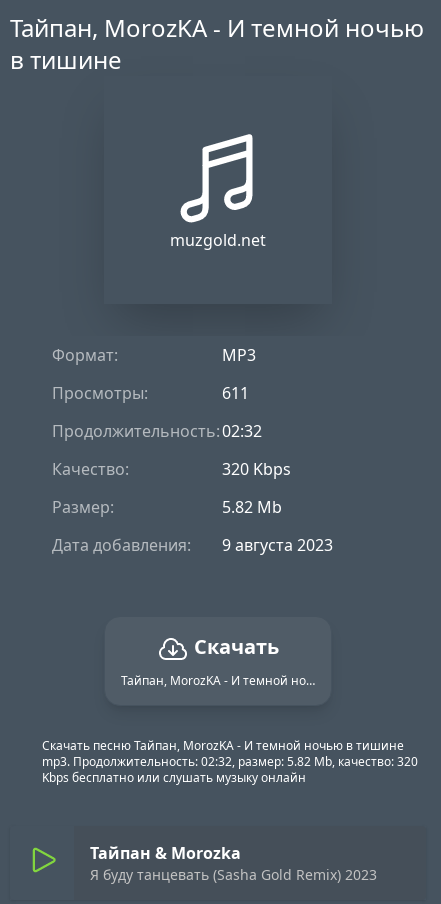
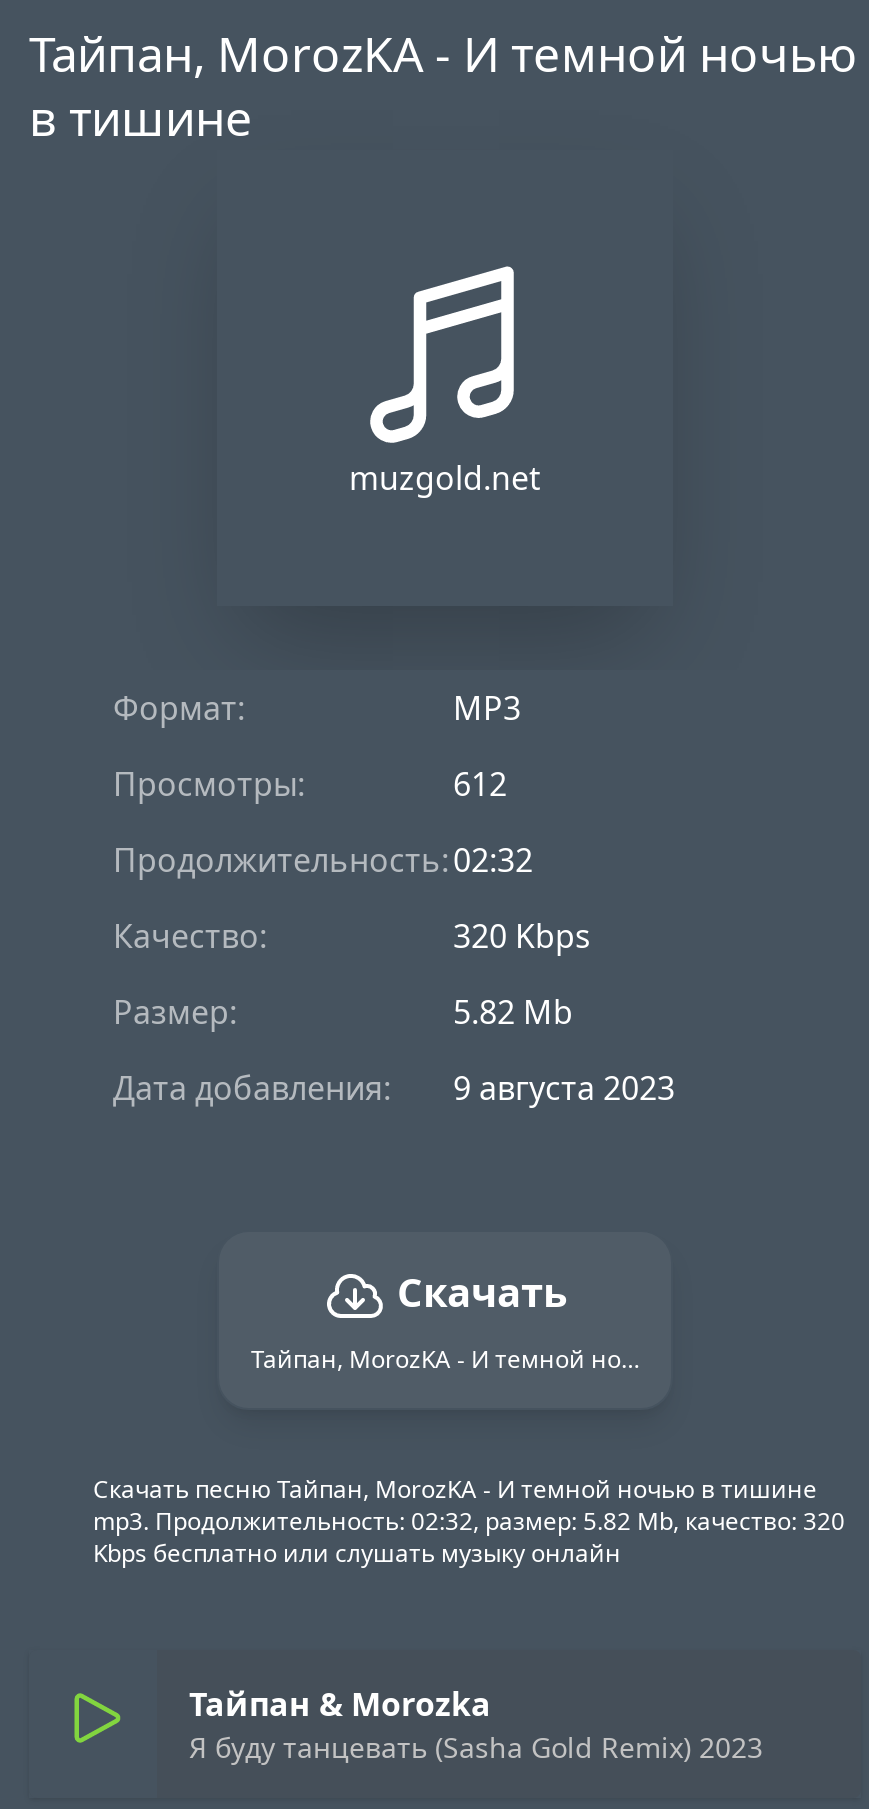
[222,382,249,404] 611 -> [453,762,507,806] 612

